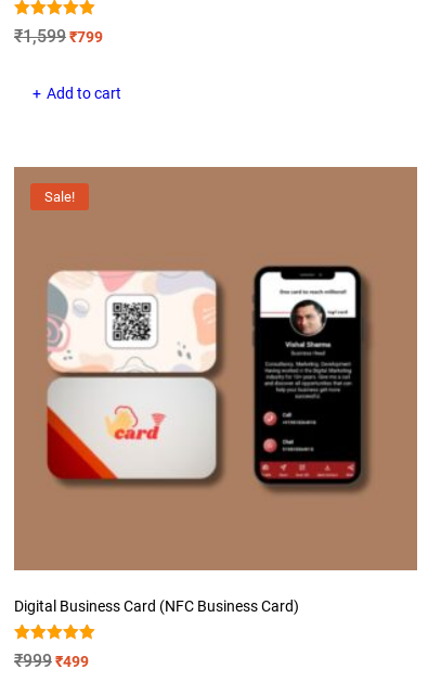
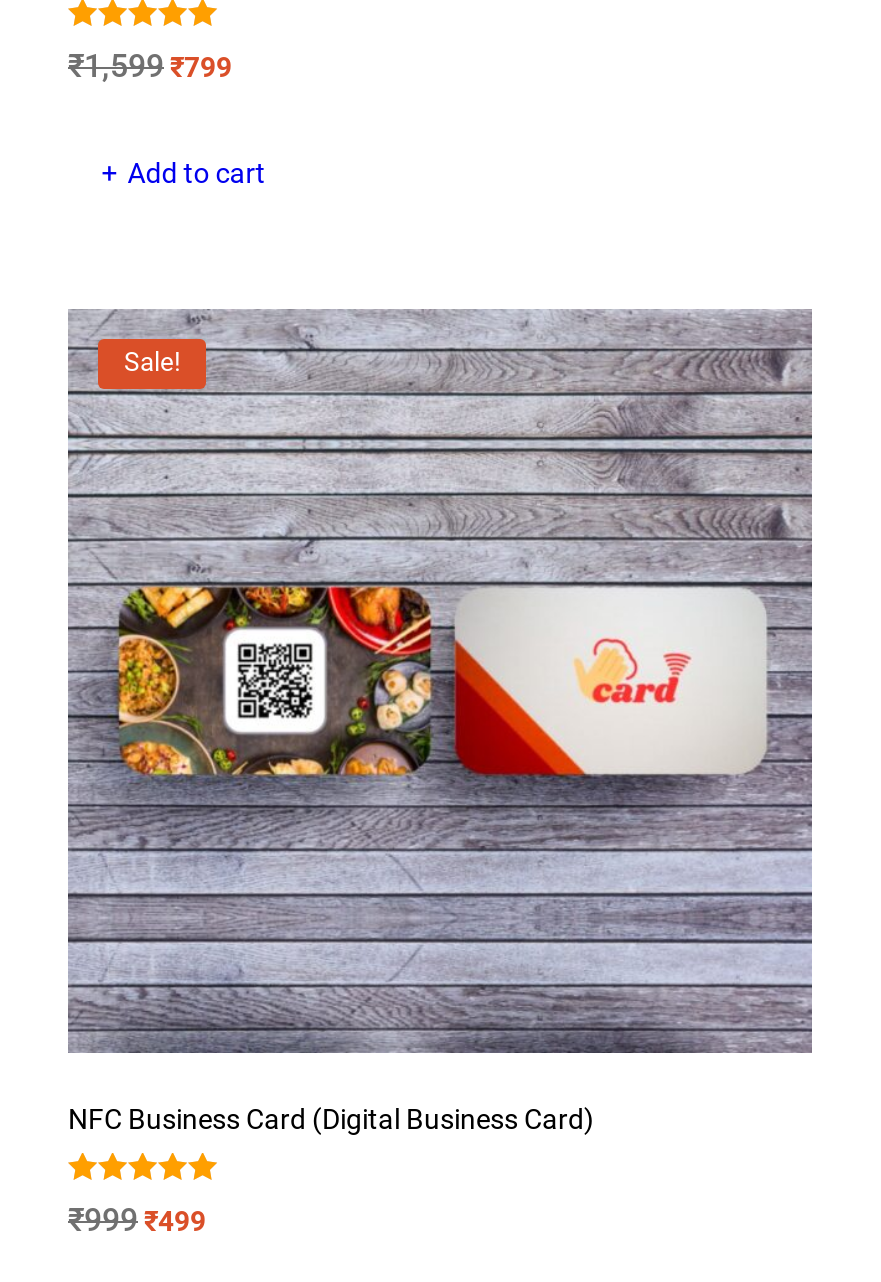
[14,167,417,615] [image] | Digital Business Card (NFC Business Card) -> [68,310,814,1135] [image] | NFC Business Card (Digital Business Card)

